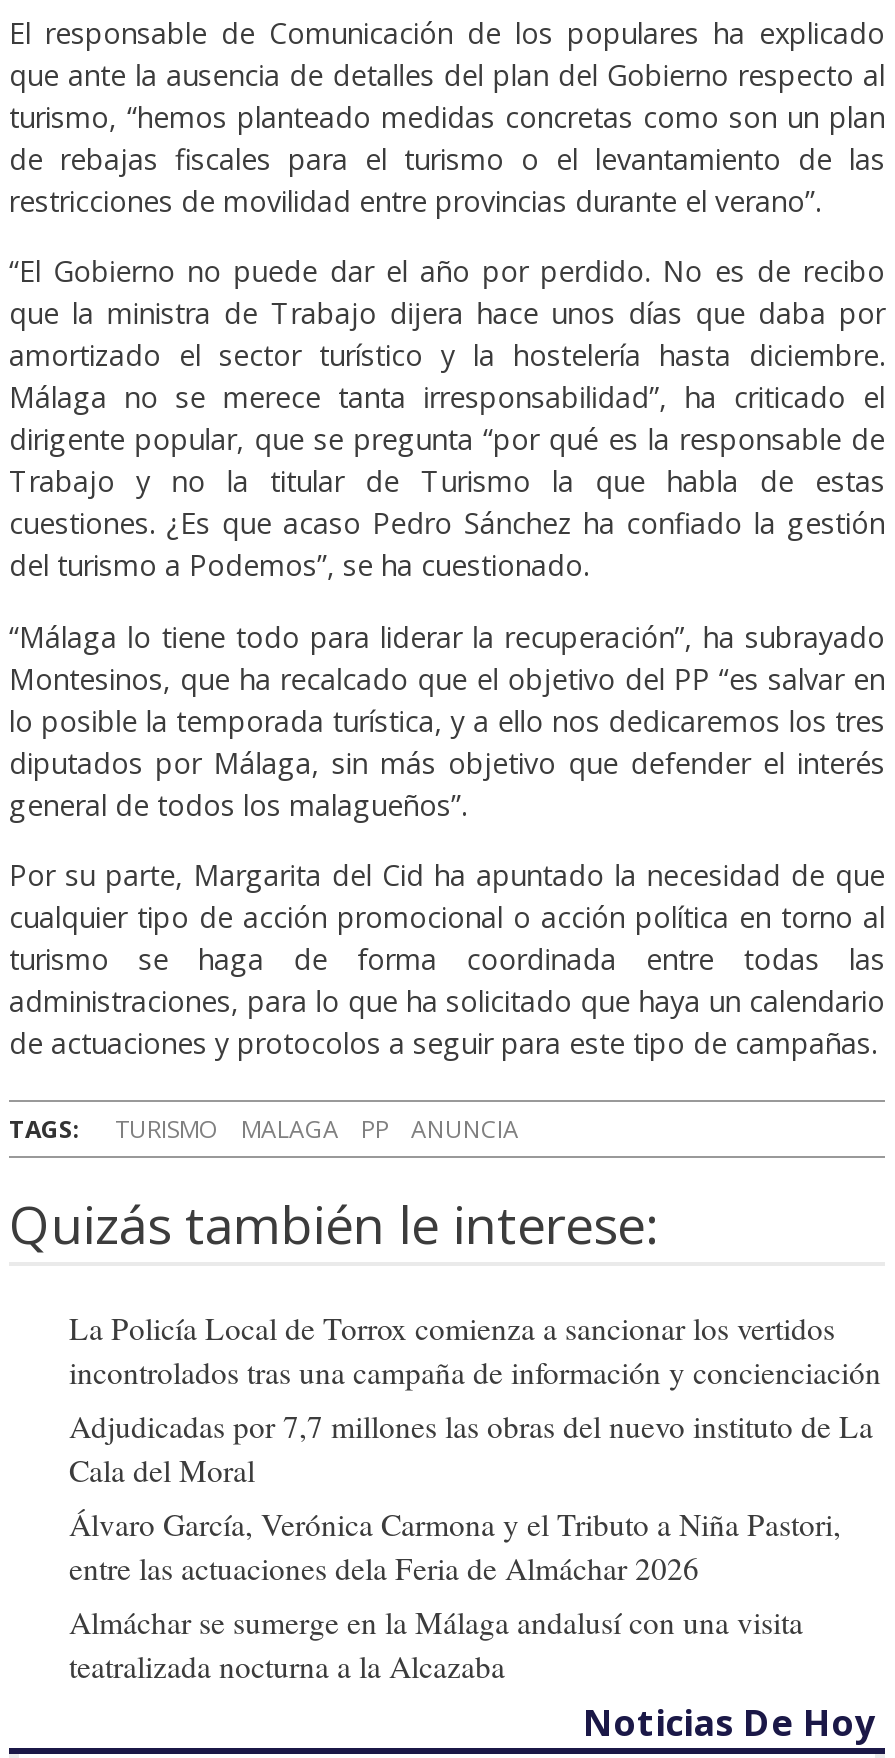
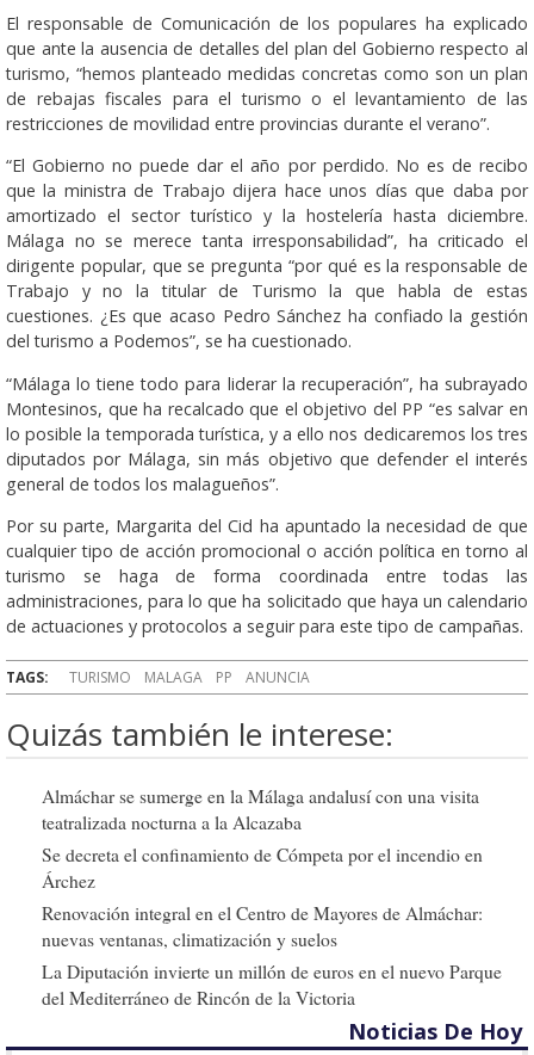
[69,1309,881,1589] La Policía Local de Torrox comienza a sancionar los vertidos | incontrolados tras una campaña de información y concienciación | Adjudicadas por 7,7 millones las obras del nuevo instituto de La | Cala del Moral | Álvaro García, Verónica Carmona y el Tributo a Niña Pastori, | entre las actuaciones dela Feria de Almáchar 2026 -> none
moved [69,1603,803,1687] -> [42,785,479,835]: Almáchar se sumerge en la Málaga andalusí con una visita | teatralizada nocturna a la Alcazaba
none -> [42,843,502,1010] Se decreta el confinamiento de Cómpeta por el incendio en | Árchez | Renovación integral en el Centro de Mayores de Almáchar: | nuevas ventanas, climatización y suelos | La Diputación invierte un millón de euros en el nuevo Parque | del Mediterráneo de Rincón de la Victoria

